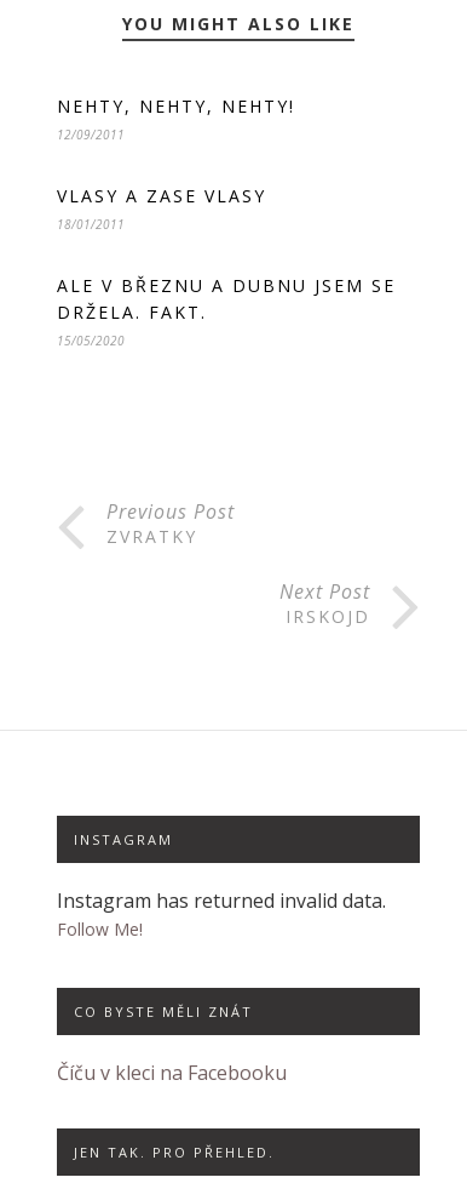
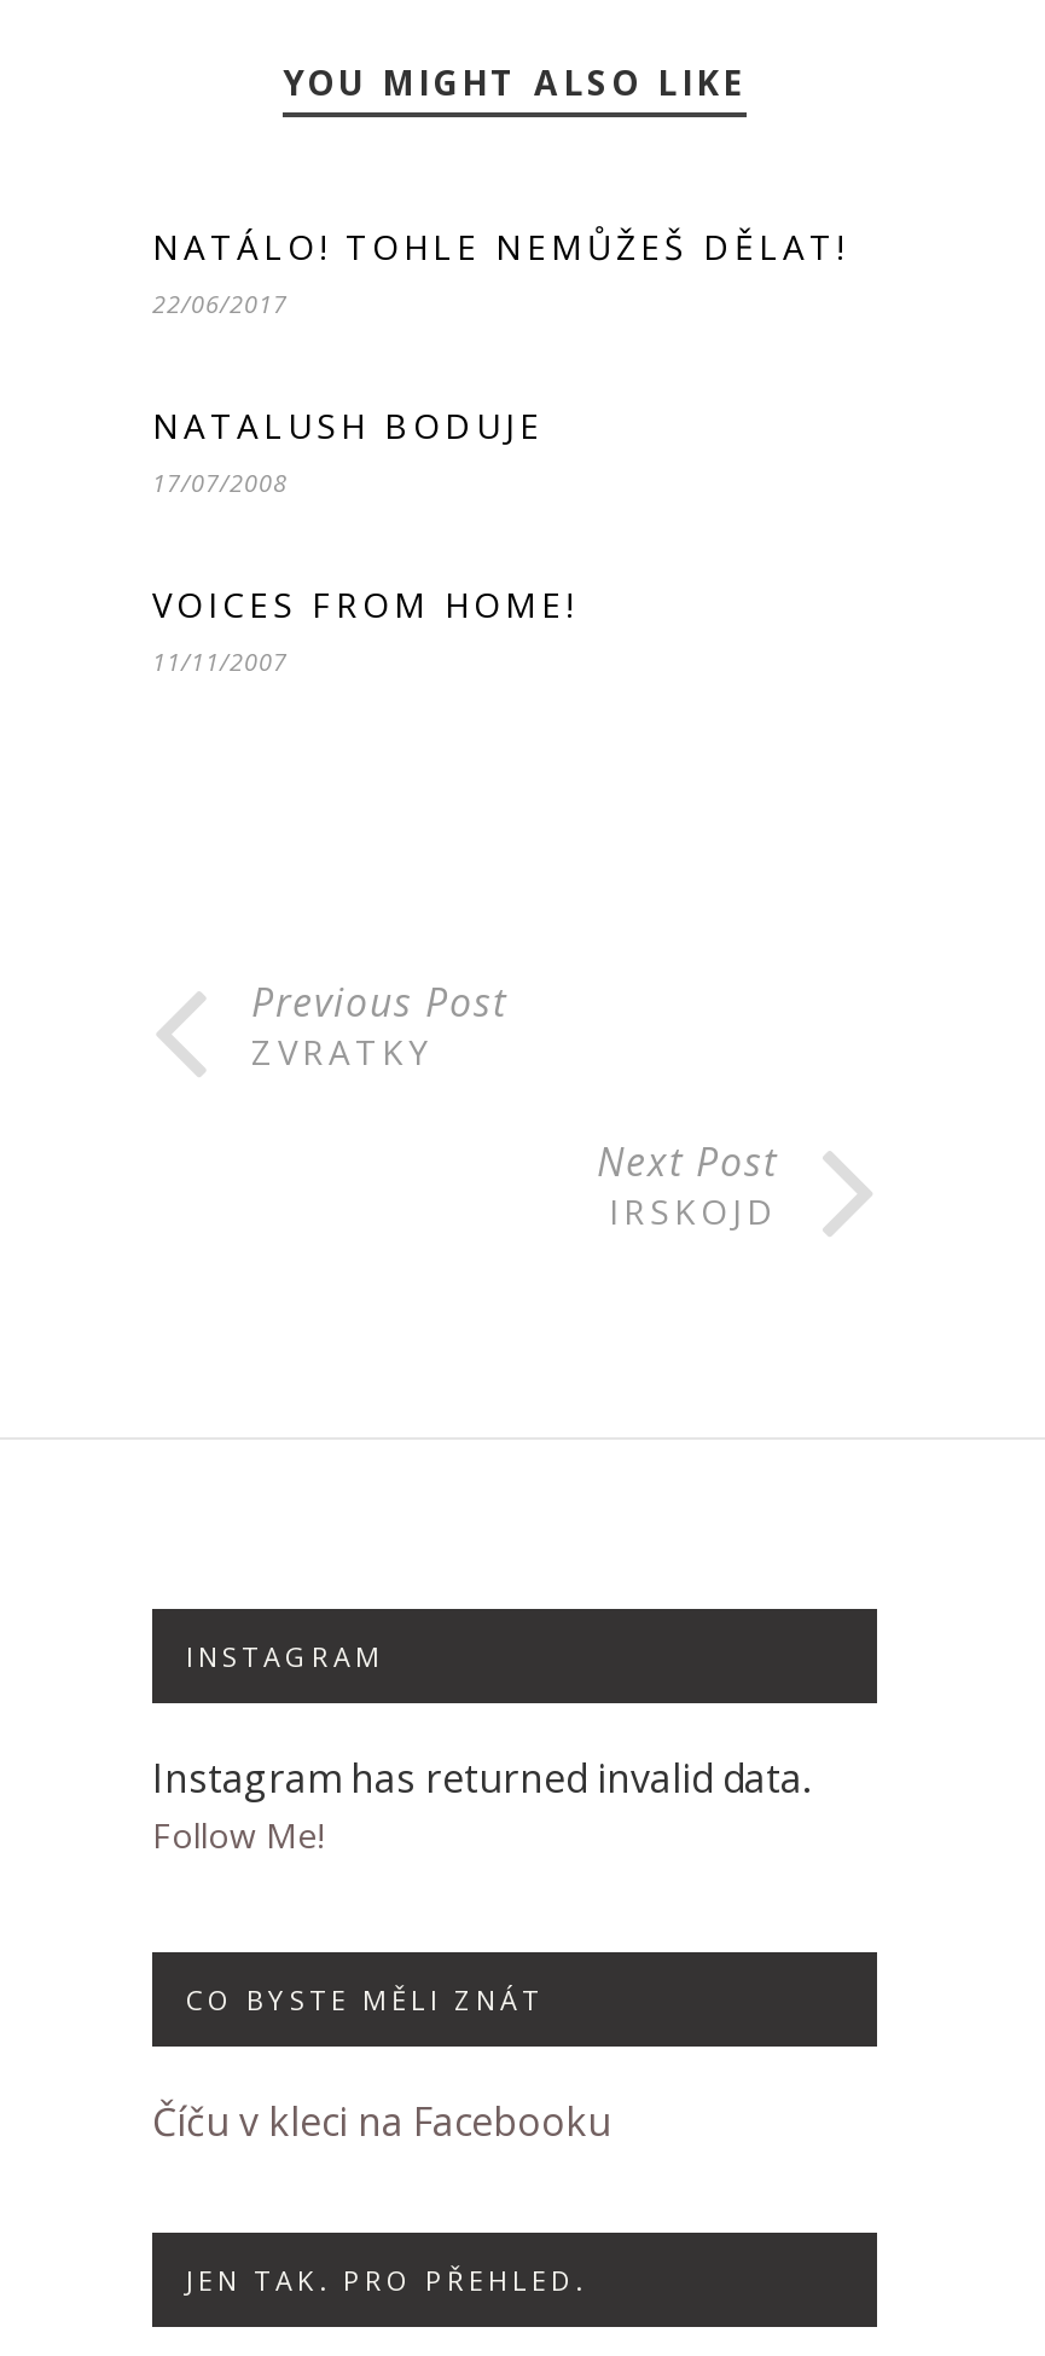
[57,95,295,144] NEHTY, NEHTY, NEHTY! | 12/09/2011 -> [152,225,848,321] NATÁLO! TOHLE NEMŮŽEŠ DĚLAT! | 22/06/2017
[57,185,266,233] VLASY A ZASE VLASY | 18/01/2011 -> [152,404,544,500] NATALUSH BODUJE | 17/07/2008
[57,274,396,350] ALE V BŘEZNU A DUBNU JSEM SE | DRŽELA. FAKT. | 15/05/2020 -> [152,582,577,679] VOICES FROM HOME! | 11/11/2007

